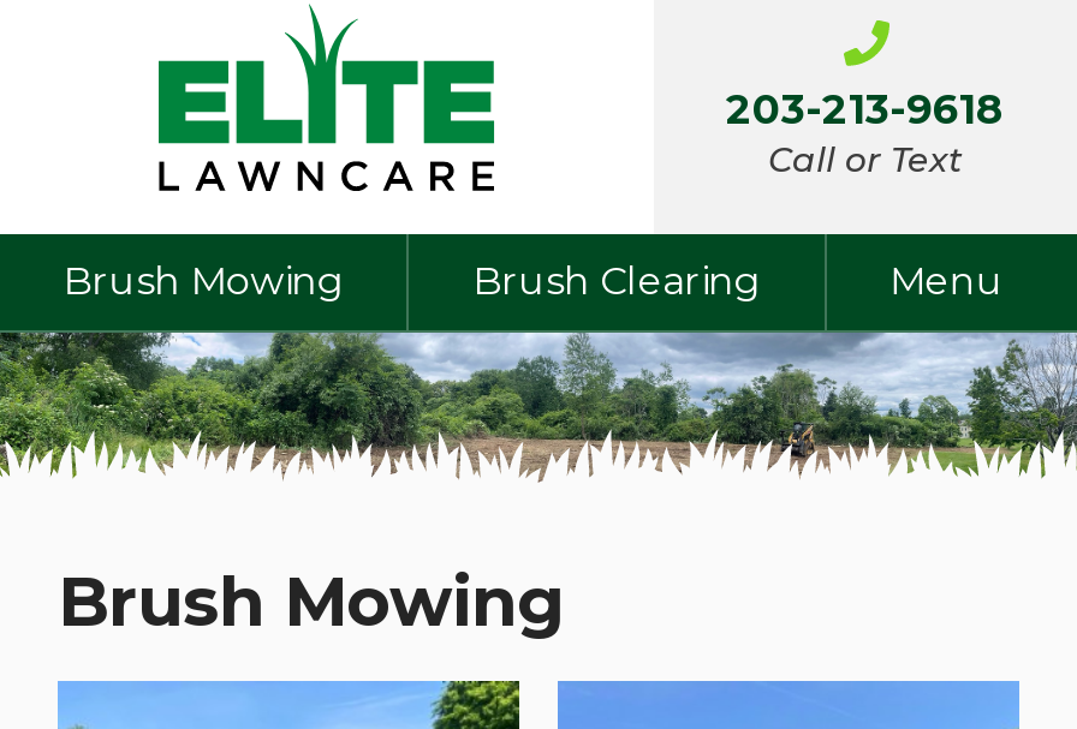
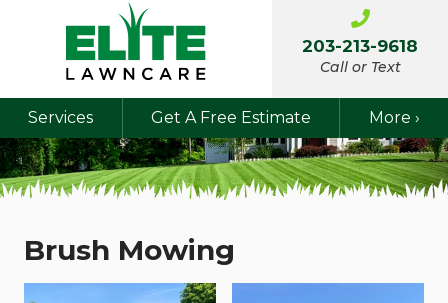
[63,258,1004,304] Brush Mowing | Brush Clearing | Menu -> [28,108,420,127] Services | Get A Free Estimate | More ›
[7,328,1070,479] [image] -> [3,138,445,199] [image]

